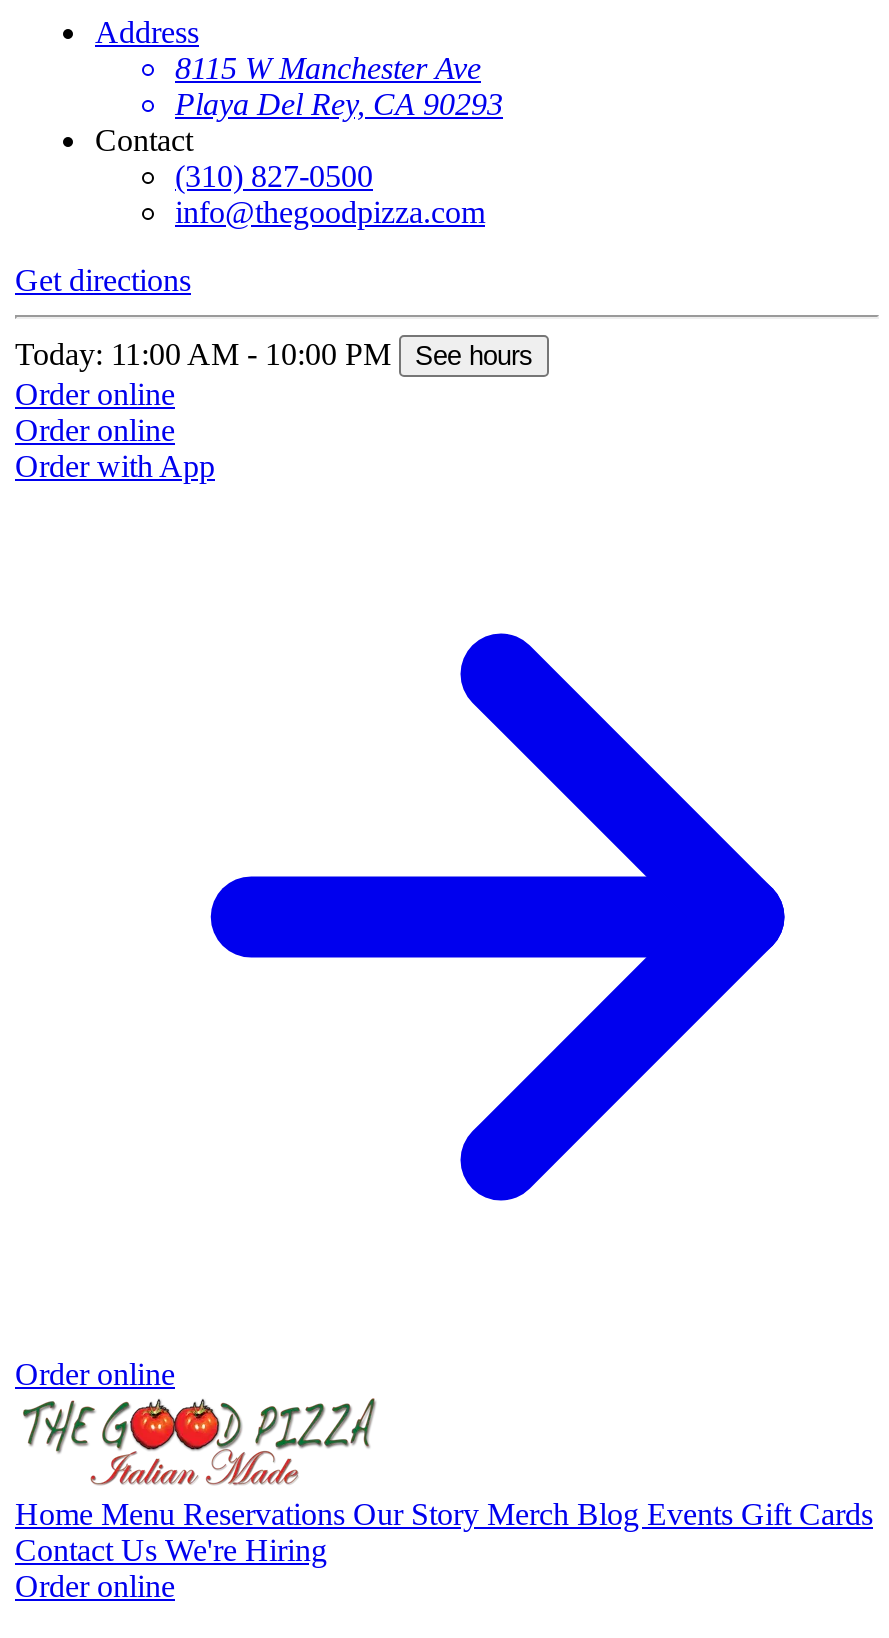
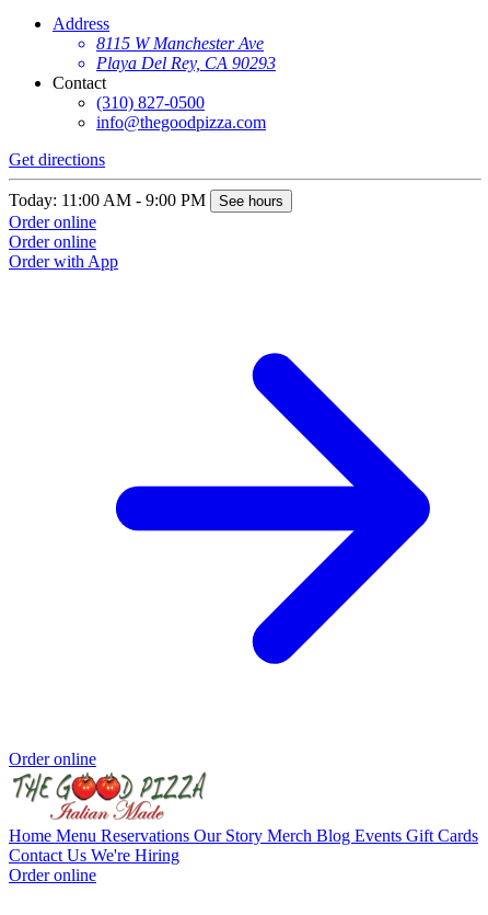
[15,337,533,371] Today: 11:00 AM - 10:00 PM See hours -> [9,190,283,209] Today: 11:00 AM - 9:00 PM See hours

